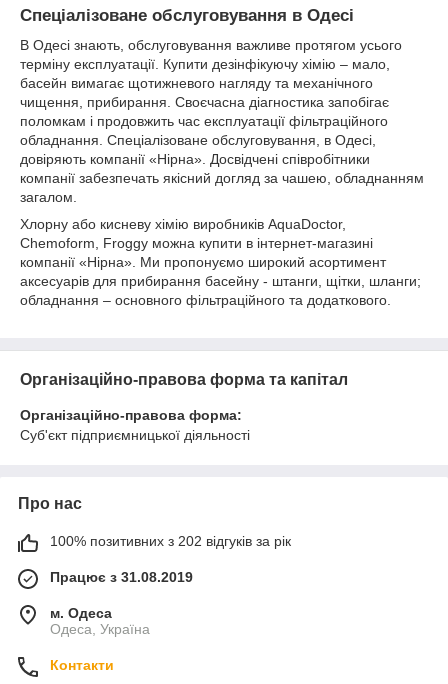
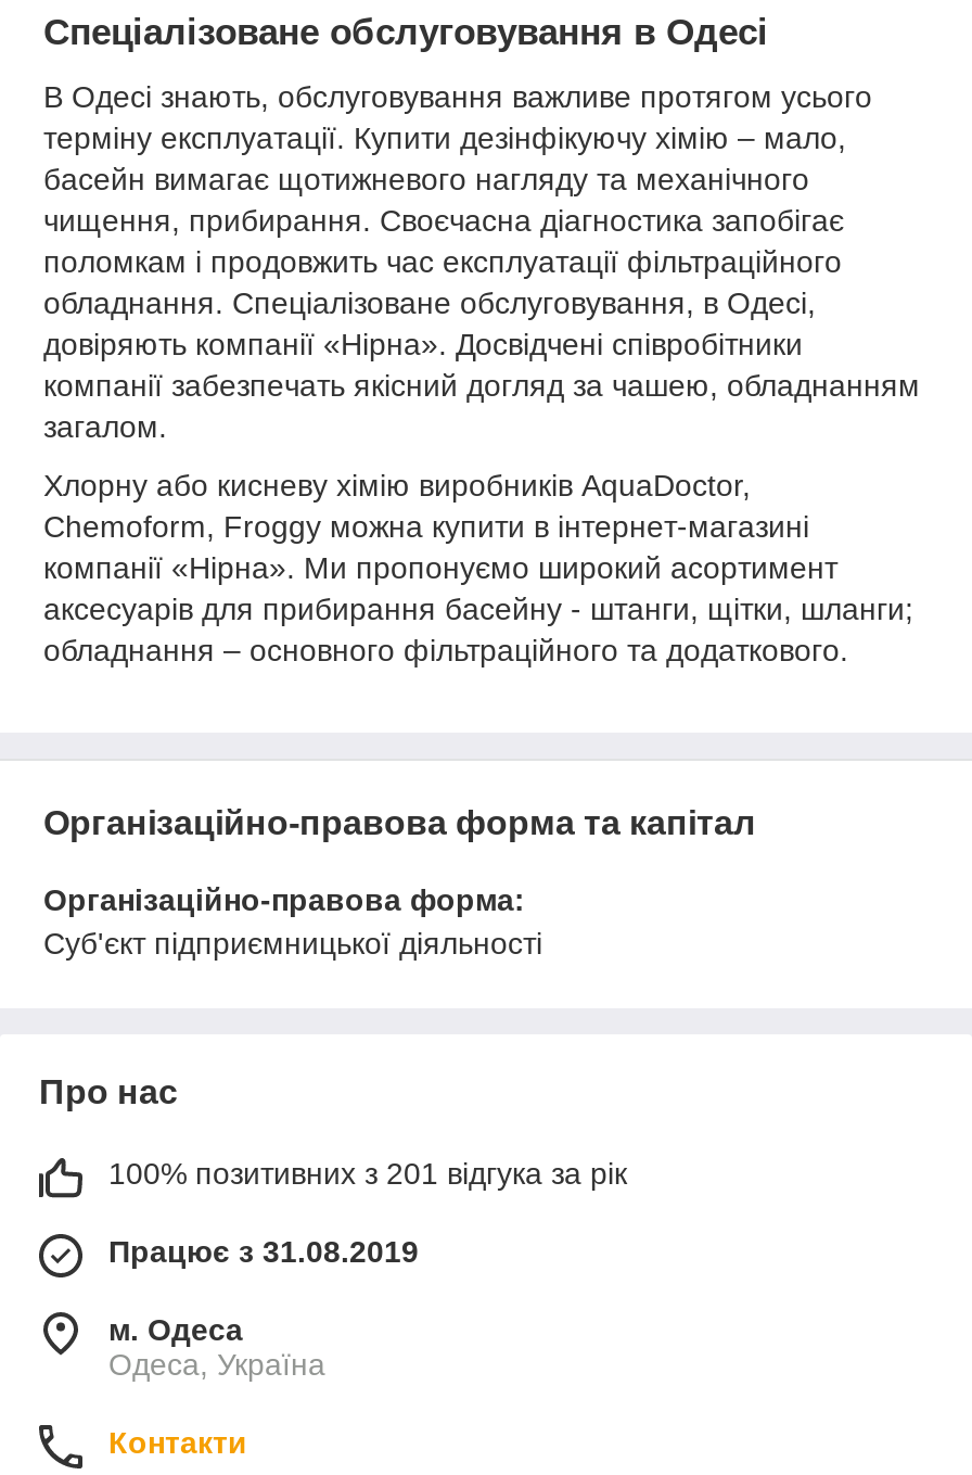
[50,533,291,549] 100% позитивних з 202 відгуків за рік -> [108,1157,627,1192] 100% позитивних з 201 відгука за рік

